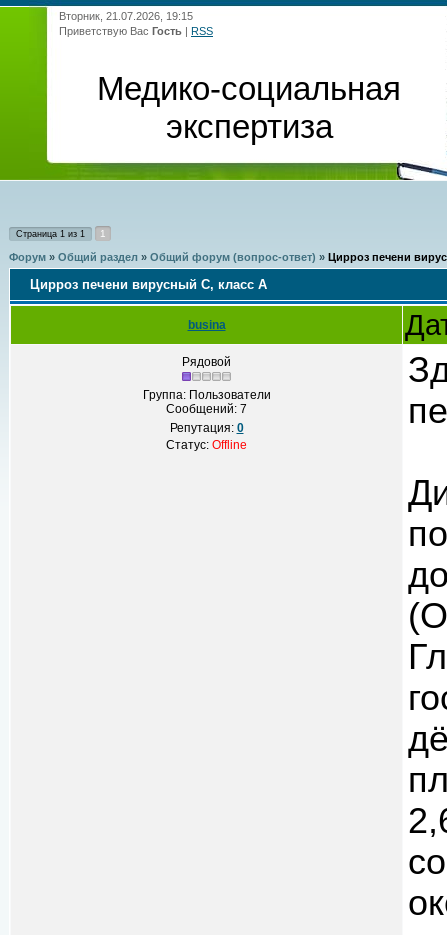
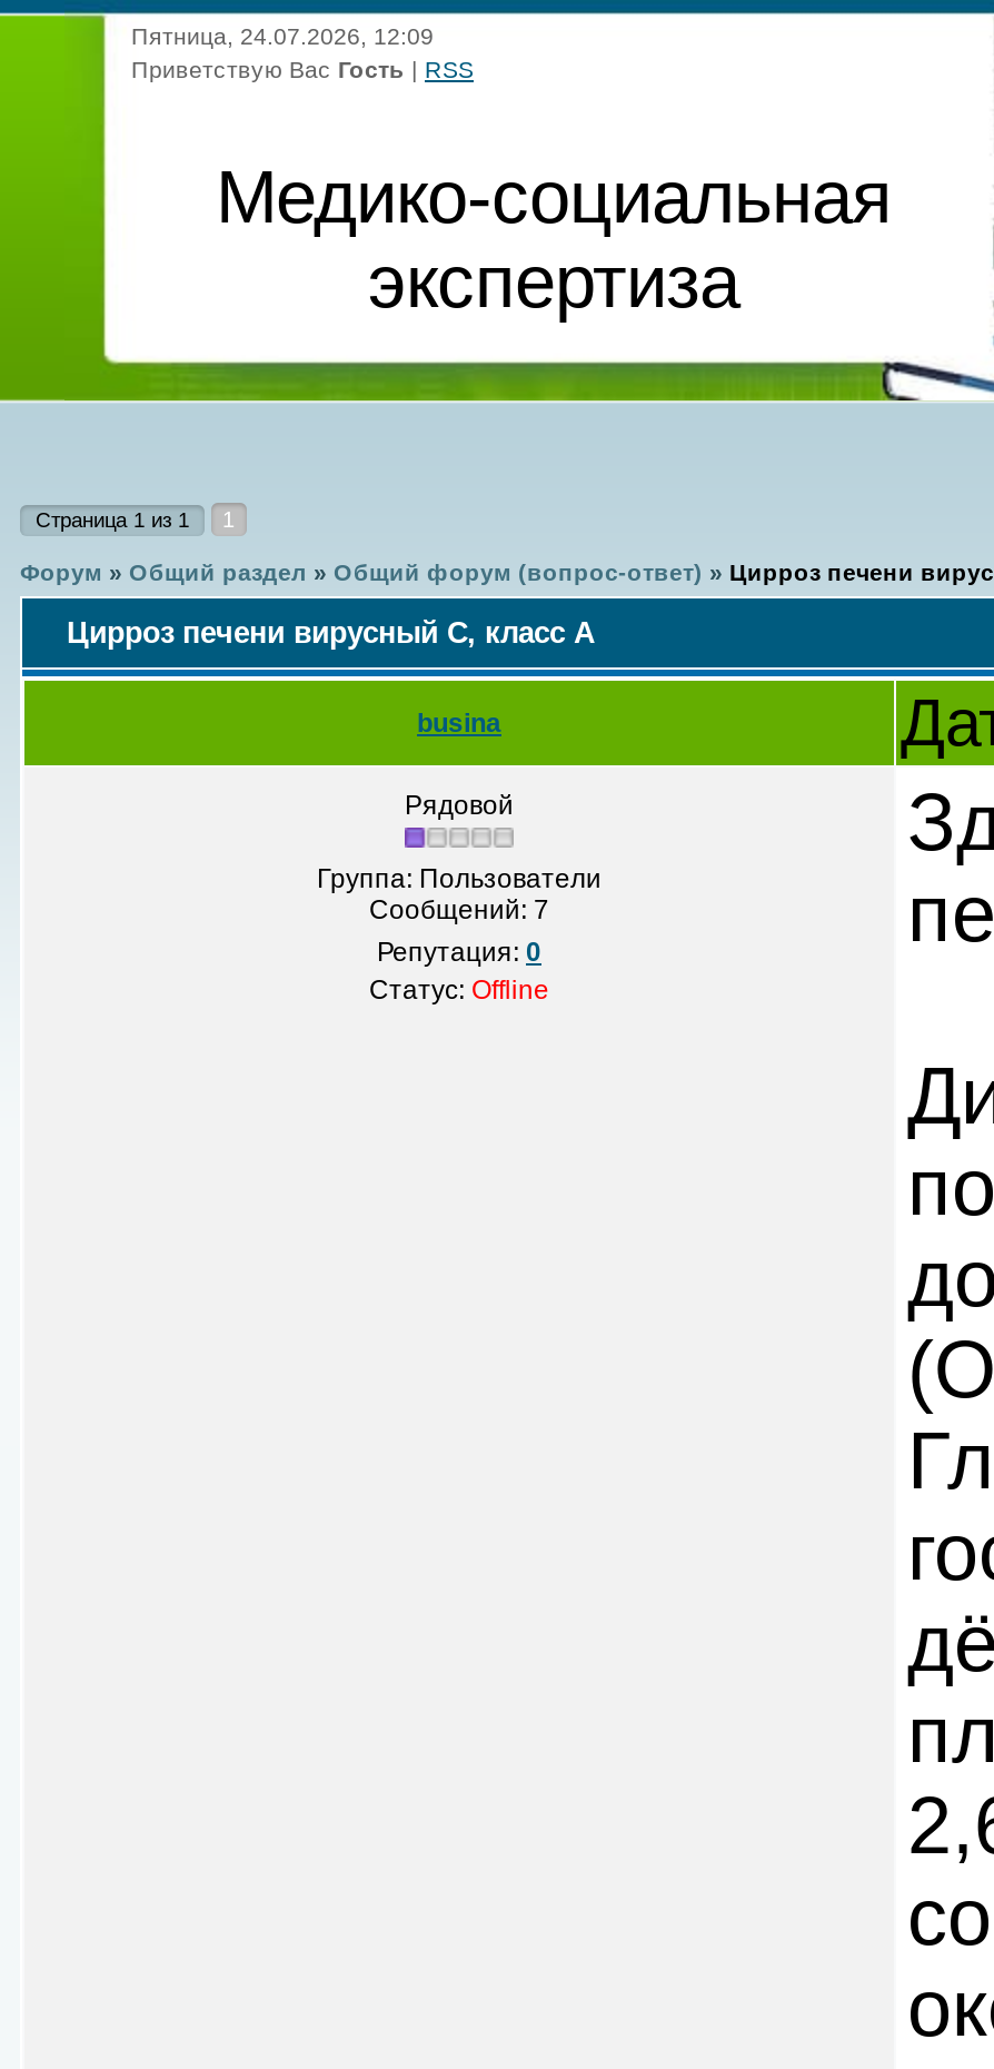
[59,10,193,22] Вторник, 21.07.2026, 19:15 -> [131,22,434,49] Пятница, 24.07.2026, 12:09

